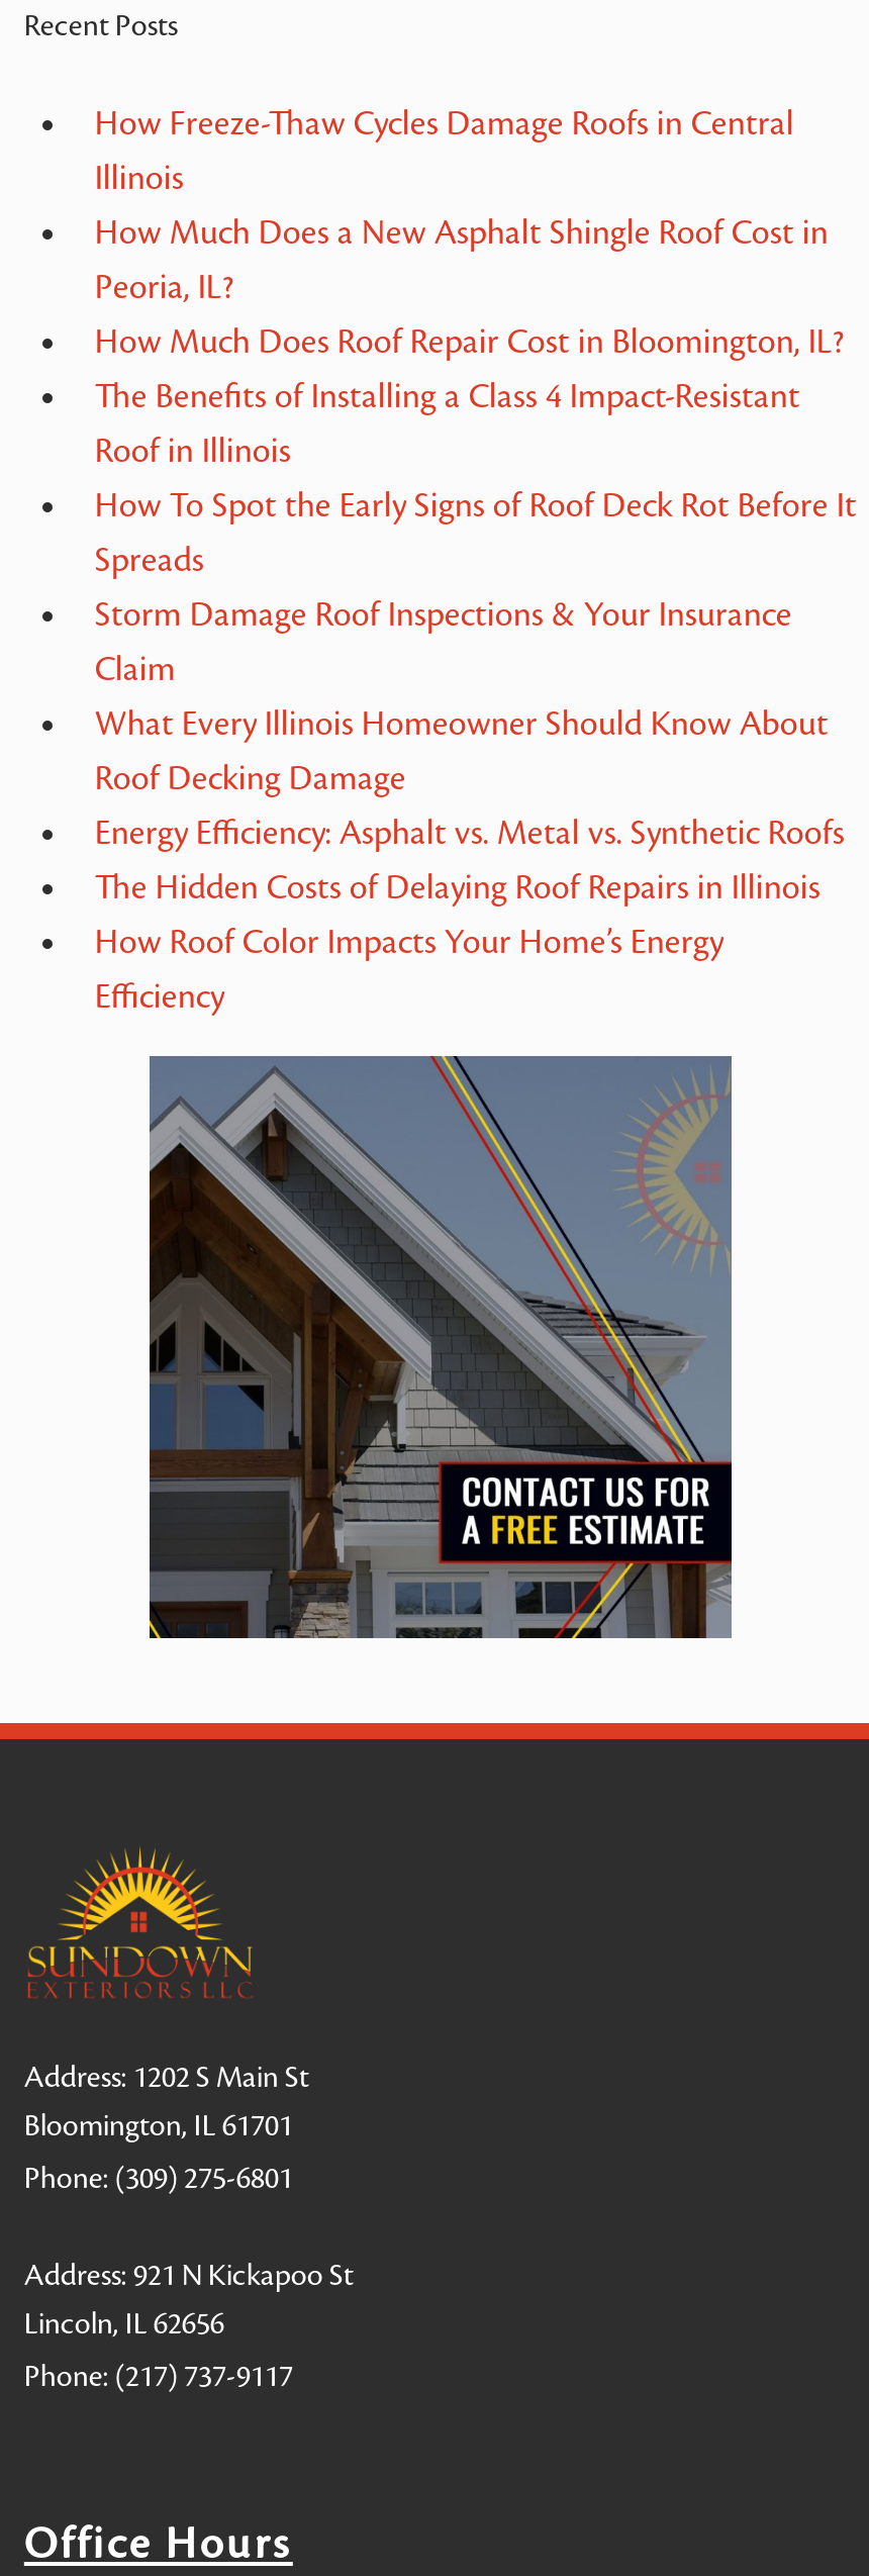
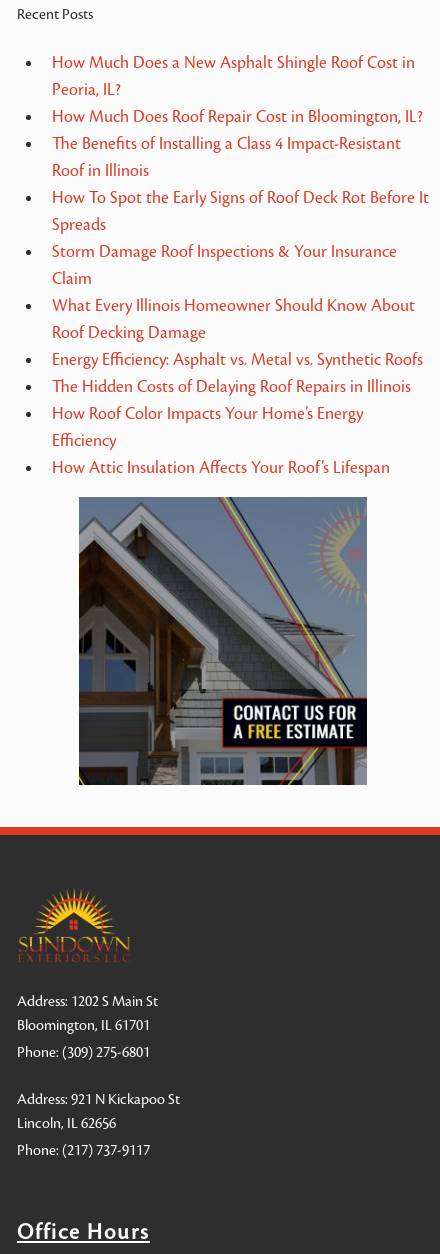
[95,106,794,197] How Freeze-Thaw Cycles Damage Roofs in Central | Illinois -> none
moved [95,215,857,1015] -> [52,54,429,450]: How Much Does a New Asphalt Shingle Roof Cost in | Peoria, IL? | How Much Does Roof Repair Cost in Bloomington, IL? | ... | How Roof Color Impacts Your Home’s Energy | Efficiency
none -> [52,459,390,477] How Attic Insulation Affects Your Roof’s Lifespan

